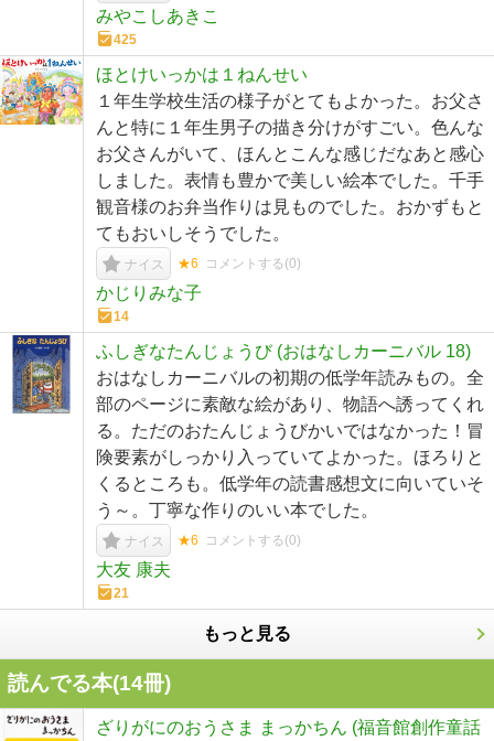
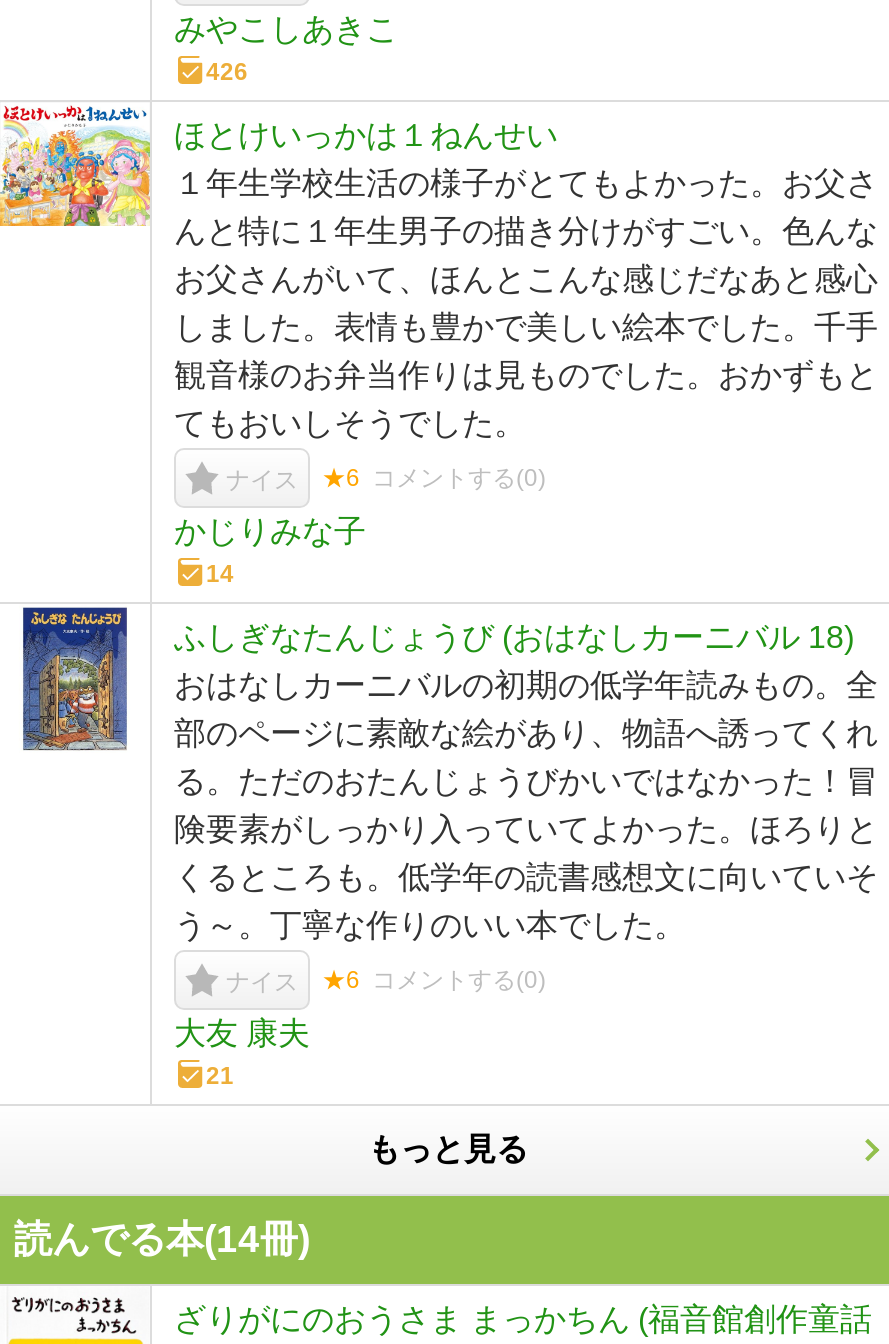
[114,32,137,47] 425 -> [206,58,248,86] 426

